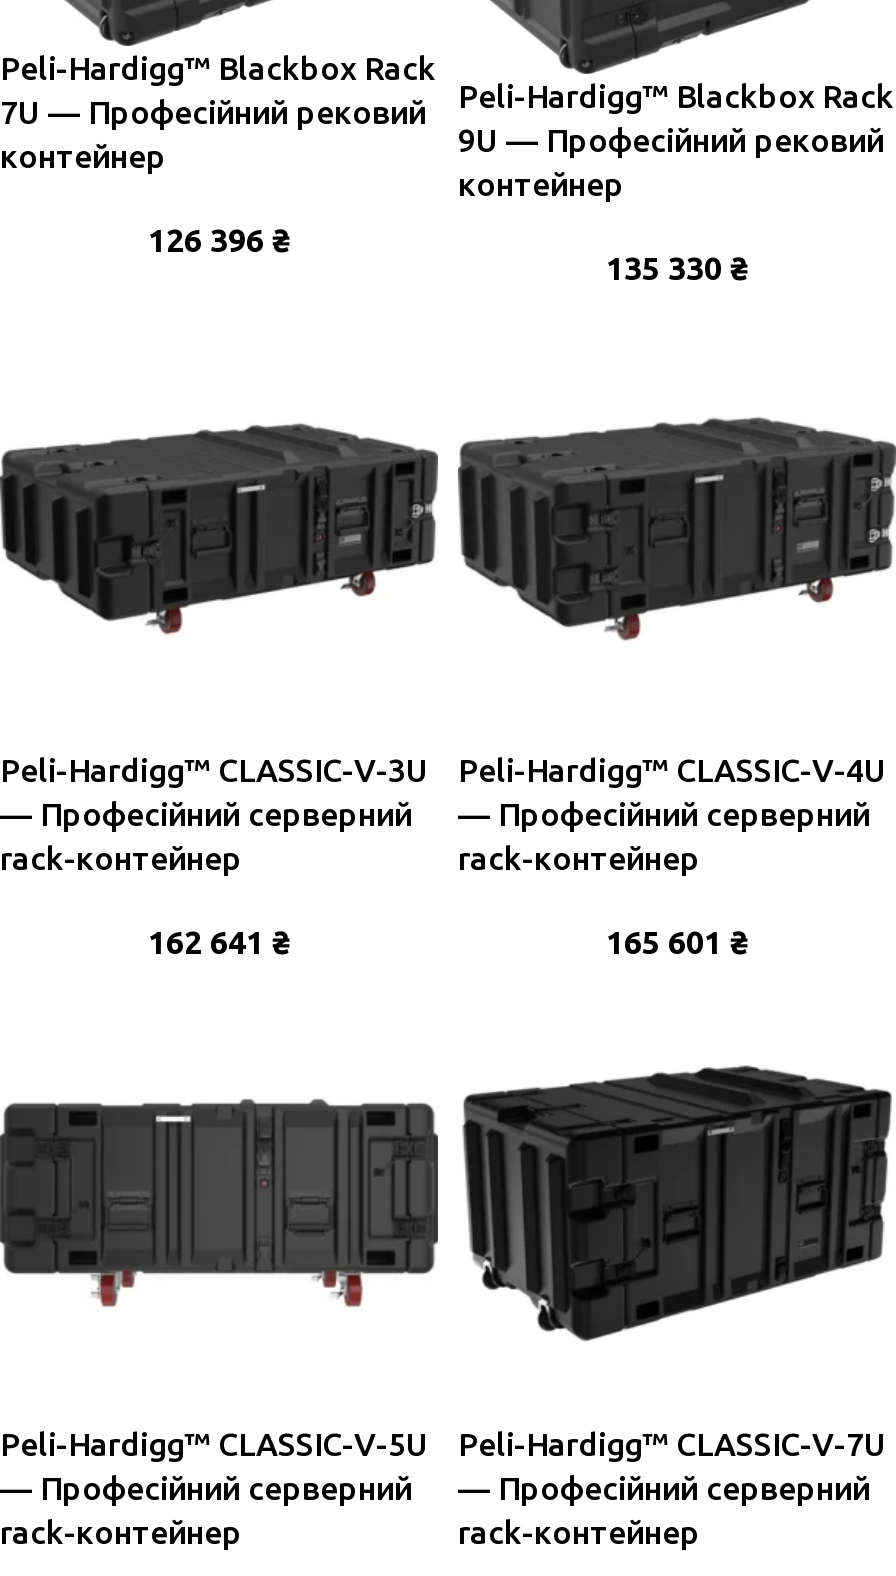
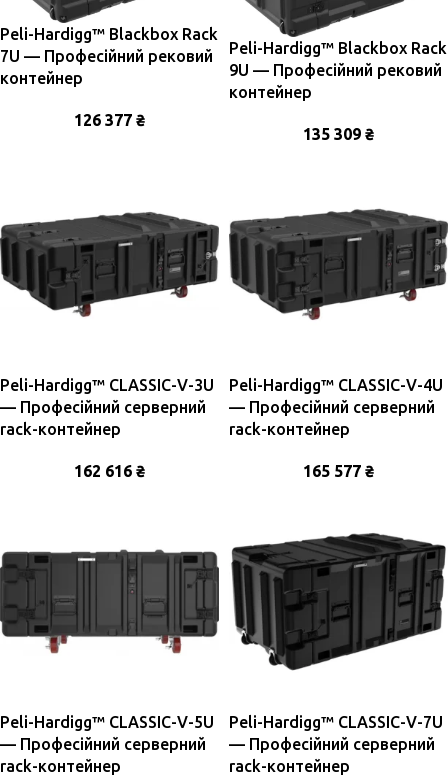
[148,223,290,259] 126 396 ₴ -> [74,111,145,129] 126 377 ₴
[606,250,748,286] 135 330 ₴ -> [303,125,374,143] 135 309 ₴
[148,924,290,960] 162 641 ₴ -> [74,462,145,480] 162 616 ₴
[606,924,748,960] 165 601 ₴ -> [303,462,374,480] 165 577 ₴

